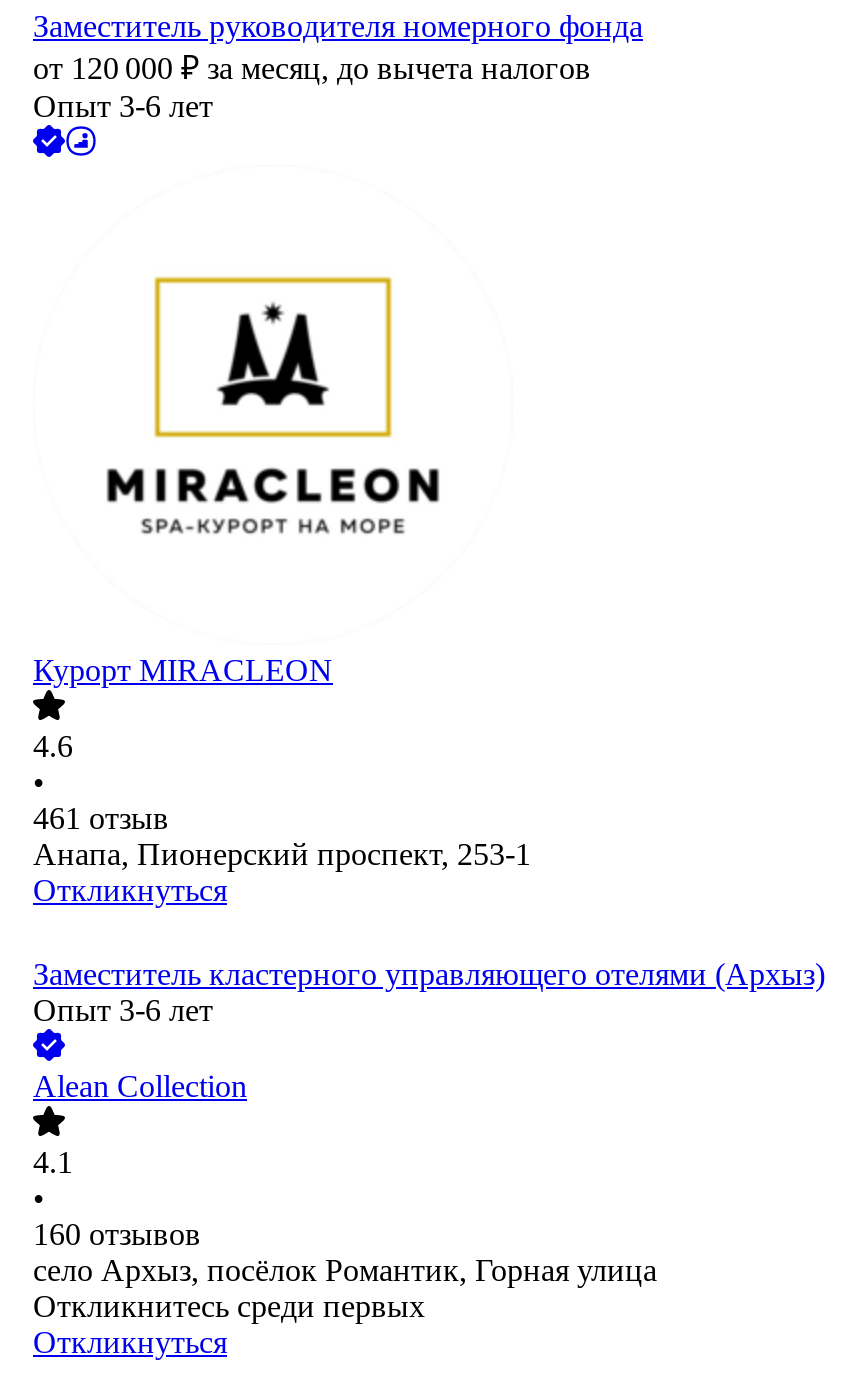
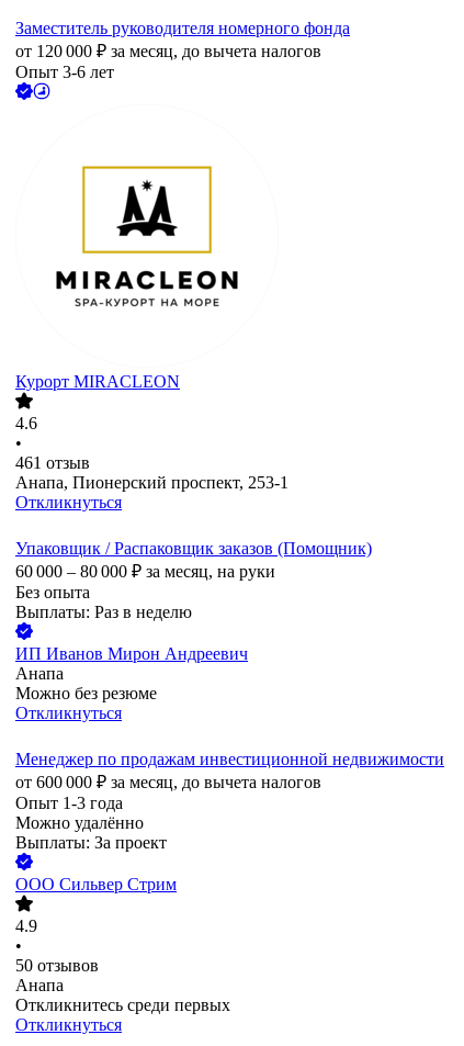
[33,958,825,1180] Заместитель кластерного управляющего отелями (Архыз) | Опыт 3-6 лет | Alean Collection | 4.1 -> [15,539,444,935] Упаковщик / Распаковщик заказов (Помощник) | 60 000 – 80 000 ₽ за месяц, на руки | Без опыта | Выплаты: Раз в неделю | ИП Иванов Мирон Андреевич | Анапа | Можно без резюме | Откликнуться | Менеджер по продажам инвестиционной недвижимости | от 600 000 ₽ за месяц, до вычета налогов | Опыт 1-3 года | Можно удалённо | Выплаты: За проект | ООО Сильвер Стрим | 4.9
[33,1218,657,1288] 160 отзывов | село Архыз, посёлок Романтик, Горная улица -> [15,956,99,995] 50 отзывов | Анапа

